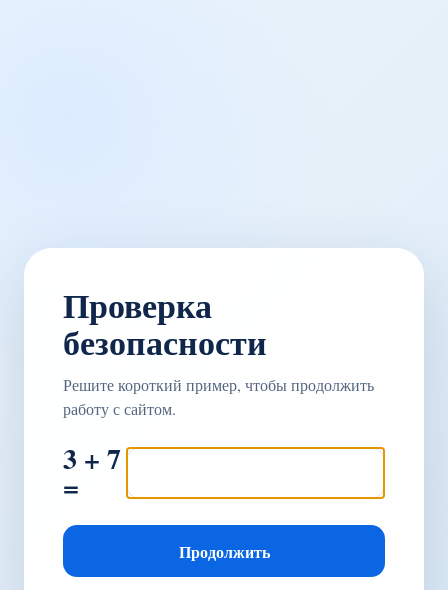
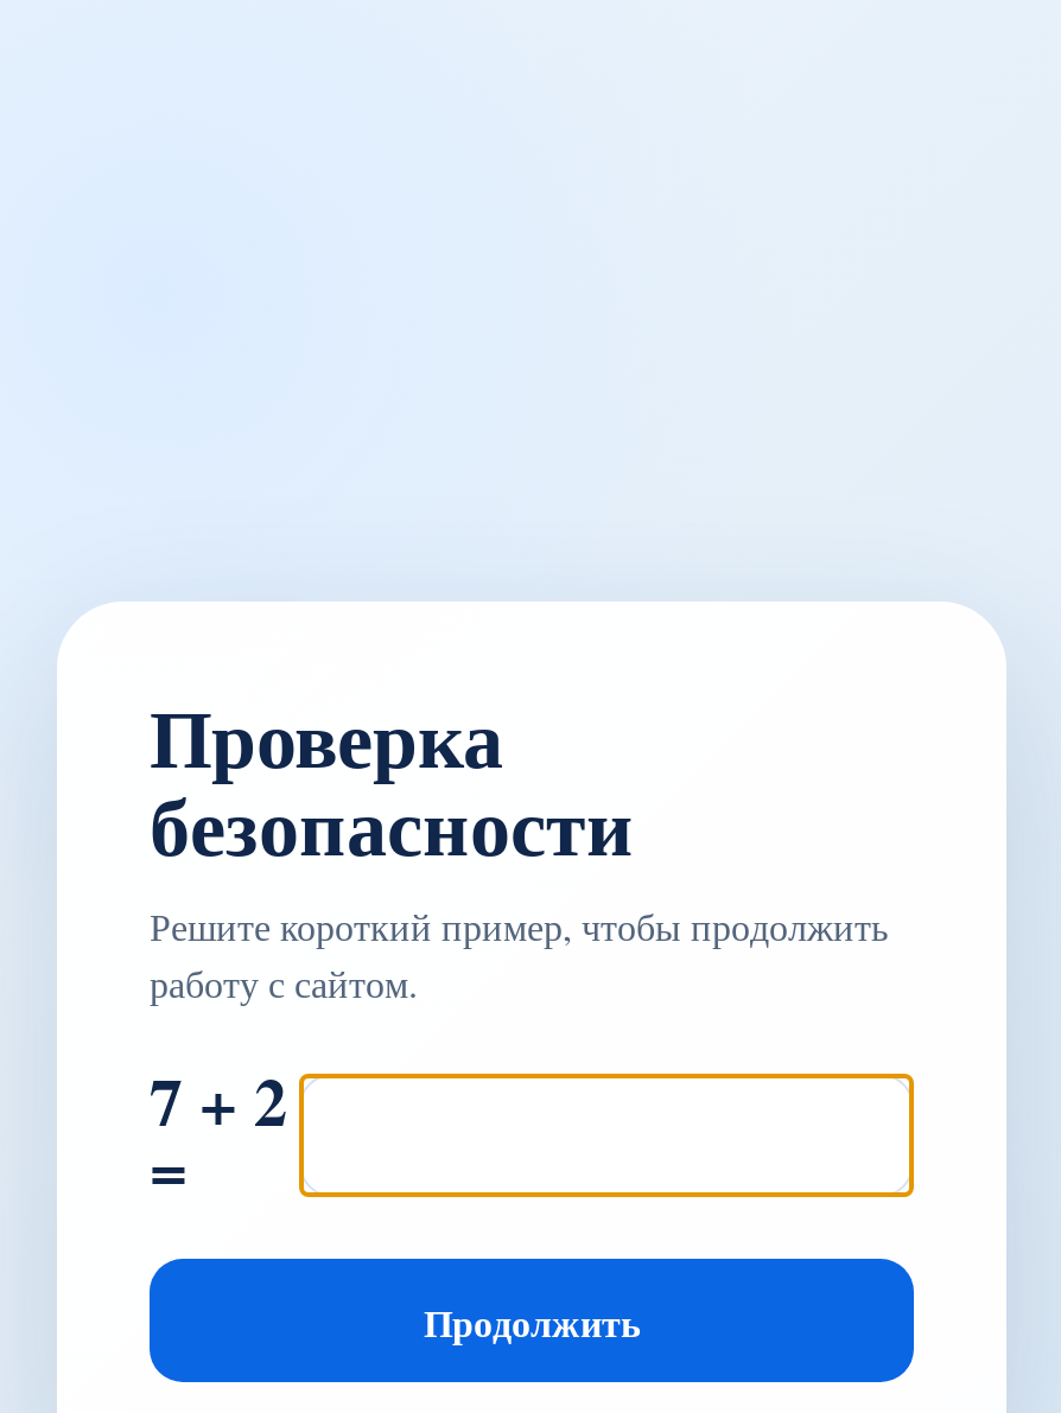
[63,438,121,479] 3 + 7 -> [150,1052,287,1150] 7 + 2

